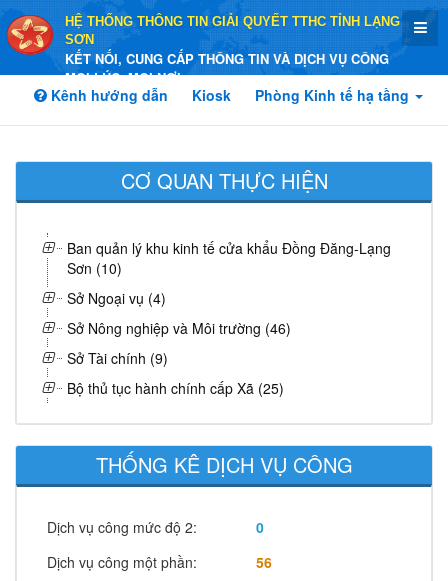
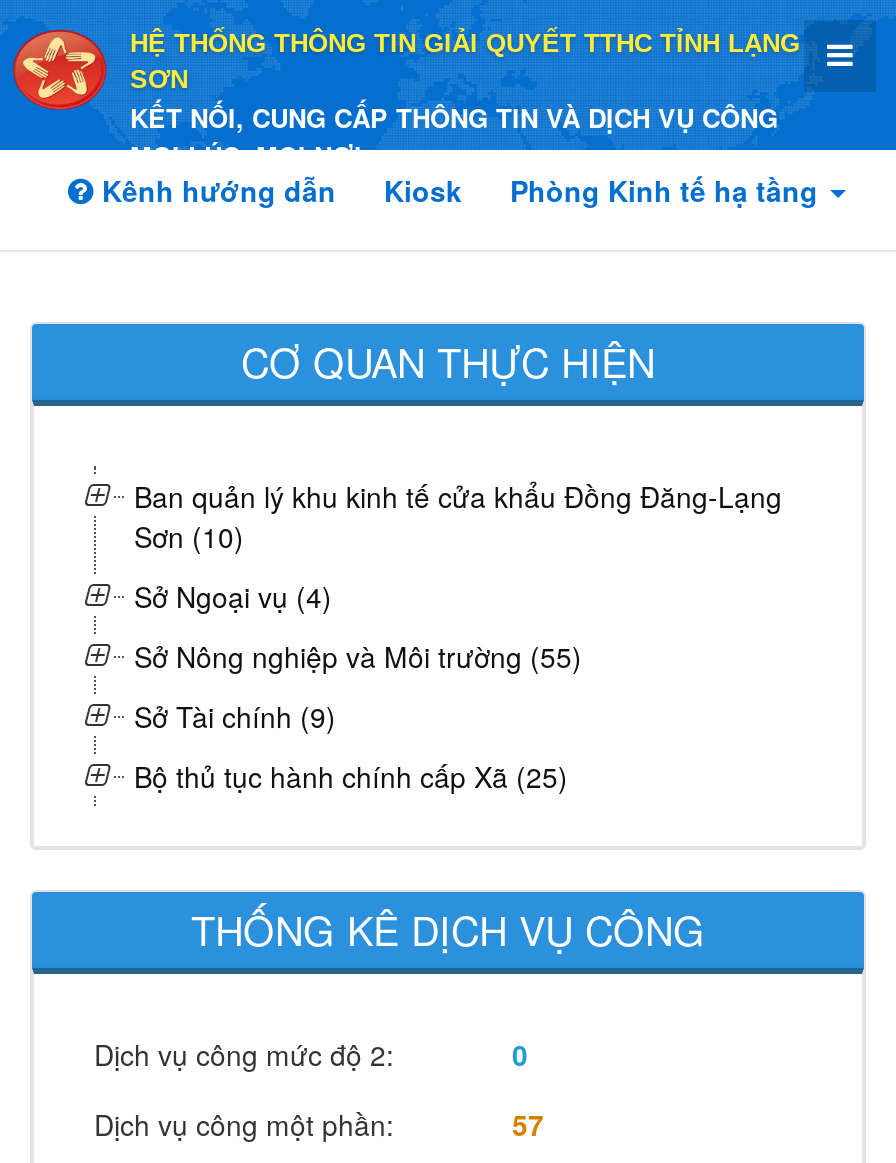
[67,318,291,338] Sở Nông nghiệp và Môi trường (46) -> [134,636,582,676] Sở Nông nghiệp và Môi trường (55)
[256,552,272,572] 56 -> [512,1104,544,1144] 57

